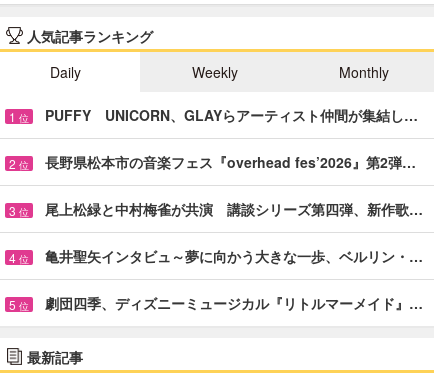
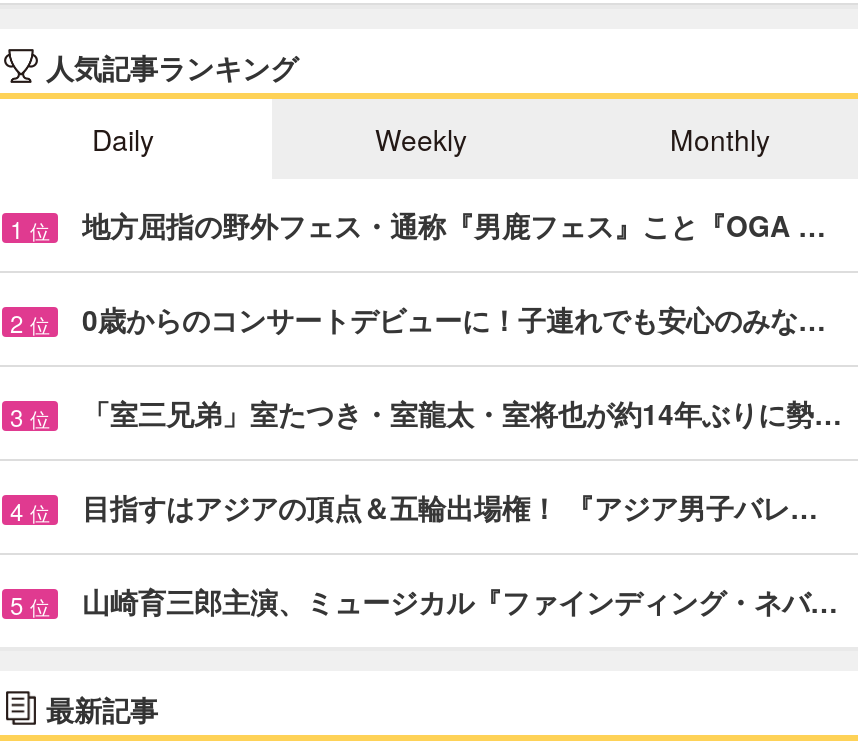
[45,105,418,125] PUFFY UNICORN、GLAYらアーティスト仲間が集結し… -> [82,206,826,246] 地方屈指の野外フェス・通称『男鹿フェス』こと『OGA …
[45,152,416,172] 長野県松本市の音楽フェス『overhead fes’2026』第2弾… -> [82,300,826,340] 0歳からのコンサートデビューに！子連れでも安心のみな…
[45,199,423,219] 尾上松緑と中村梅雀が共演 講談シリーズ第四弾、新作歌… -> [82,394,842,434] 「室三兄弟」室たつき・室龍太・室将也が約14年ぶりに勢…
[45,246,423,266] 亀井聖矢インタビュ～夢に向かう大きな一歩、ベルリン・… -> [82,488,818,528] 目指すはアジアの頂点＆五輪出場権！ 『アジア男子バレ…
[45,293,423,313] 劇団四季、ディズニーミュージカル『リトルマーメイド』… -> [82,582,838,622] 山崎育三郎主演、ミュージカル『ファインディング・ネバ…

